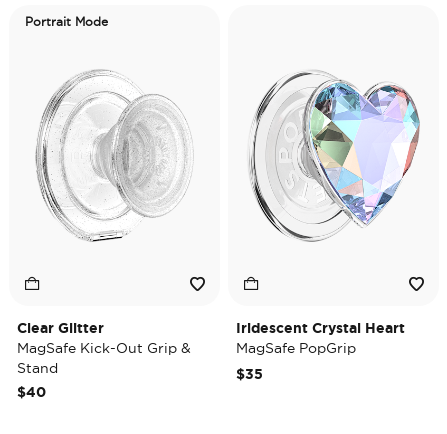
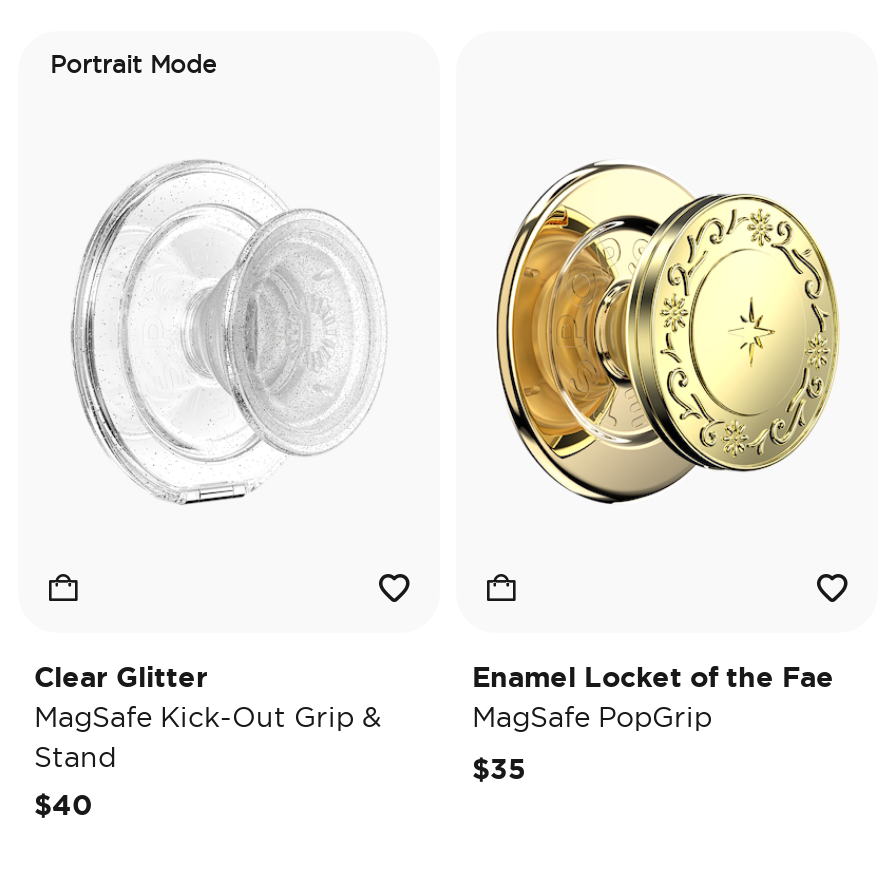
[248,71,421,242] [image] -> [494,161,840,505] [image]
[236,320,405,336] Iridescent Crystal Heart -> [472,661,834,693] Enamel Locket of the Fae

